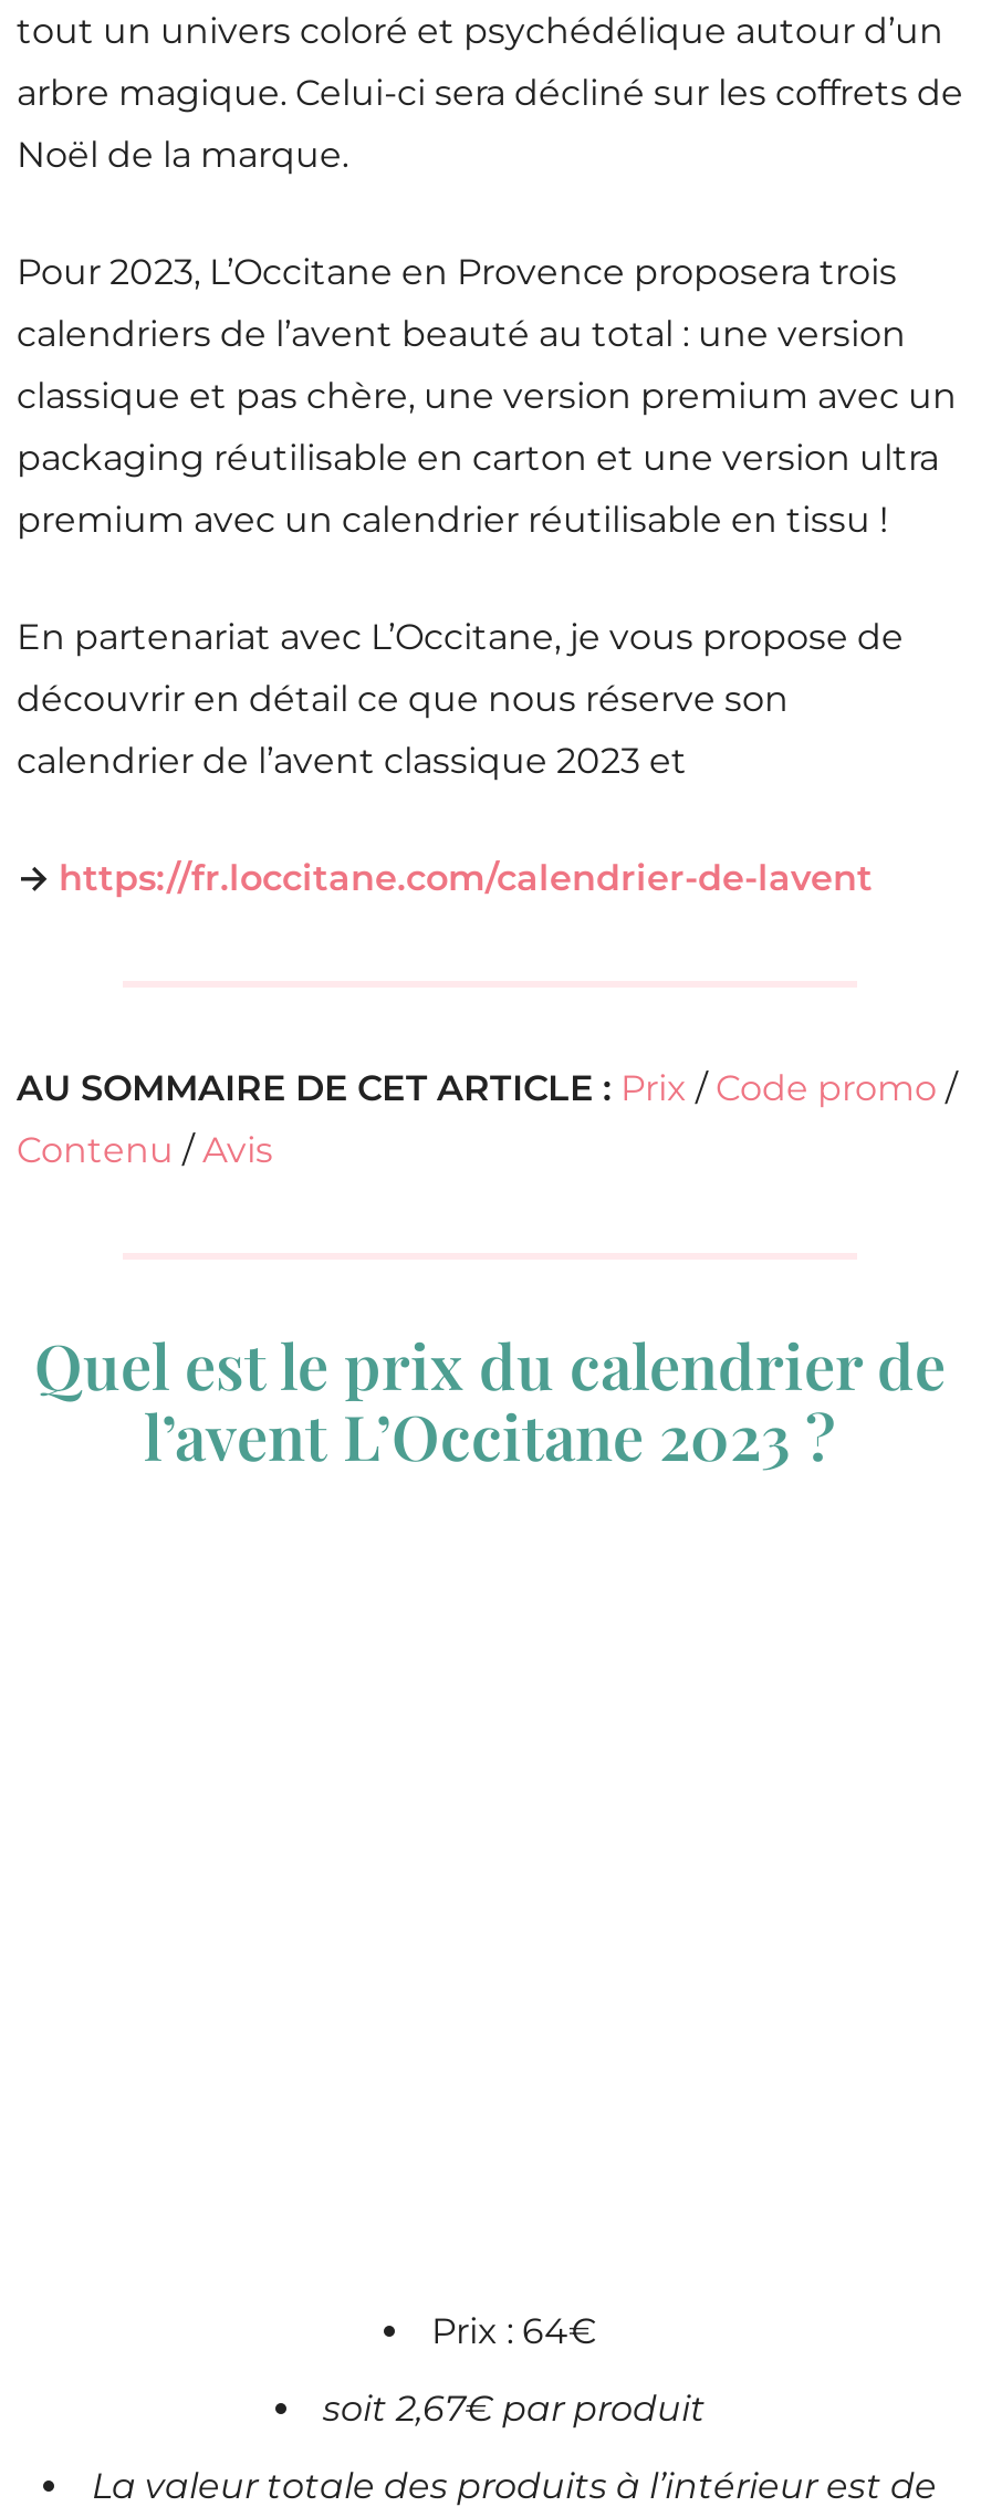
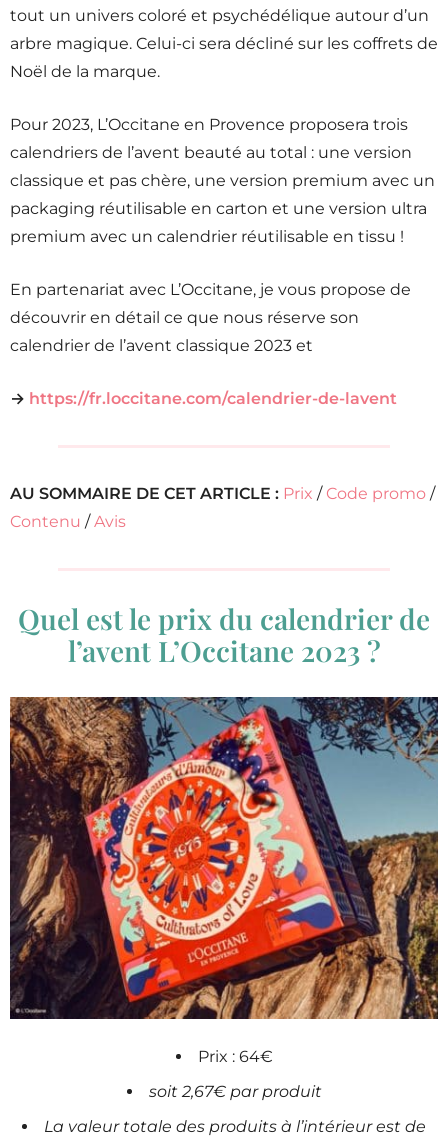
none -> [9,696,439,1020] [image]

